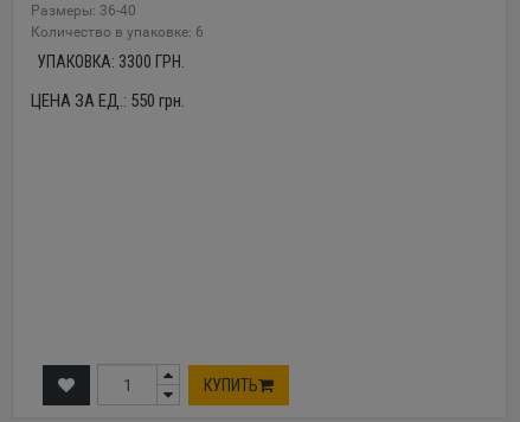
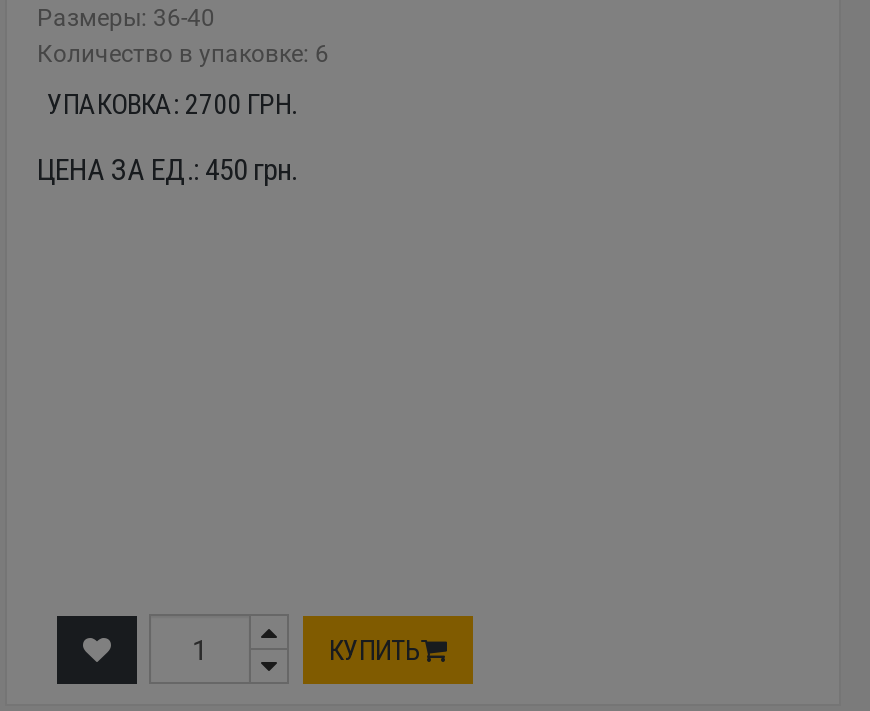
[37,52,185,71] УПАКОВКА: 3300 ГРН. -> [47,88,297,120] УПАКОВКА: 2700 ГРН.
[31,90,185,111] ЦЕНА ЗА ЕД.: 550 грн. -> [37,152,297,188] ЦЕНА ЗА ЕД.: 450 грн.

